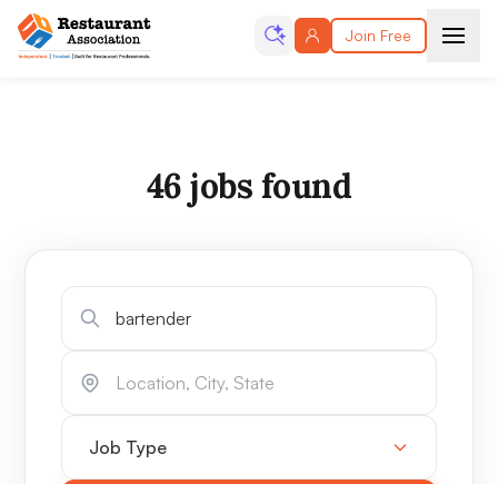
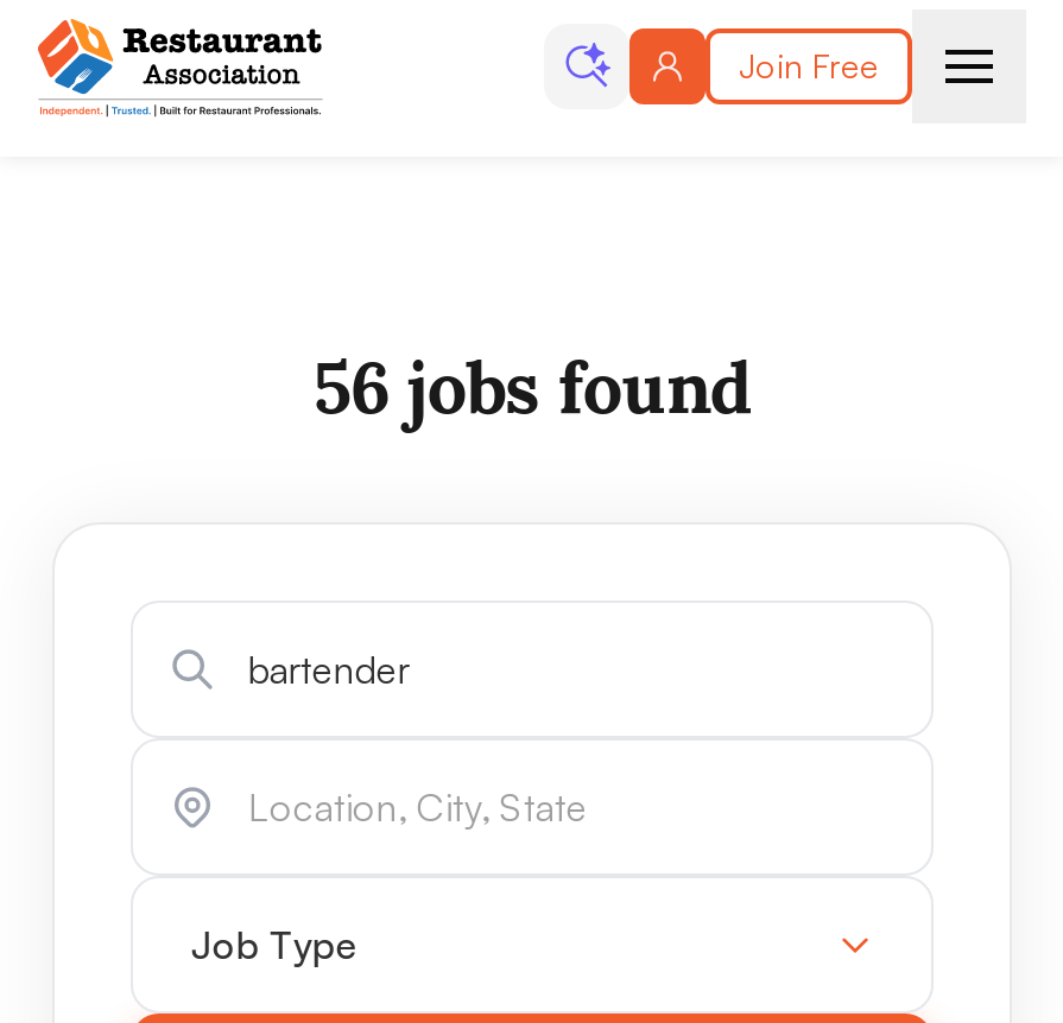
[147,165,351,207] 46 jobs found -> [313,342,751,432] 56 jobs found

